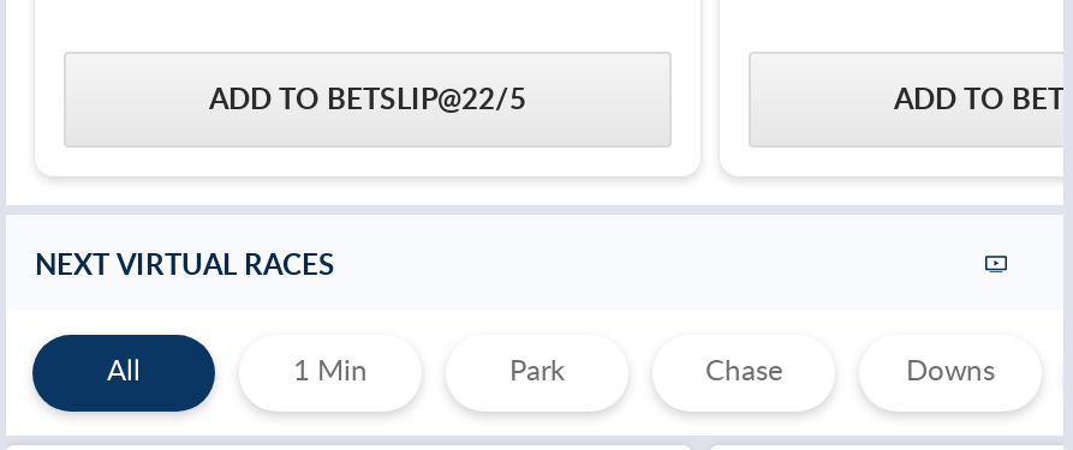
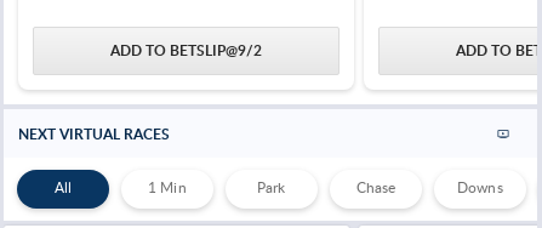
[209,78,526,119] ADD TO BETSLIP@22/5 -> [110,40,262,61] ADD TO BETSLIP@9/2

